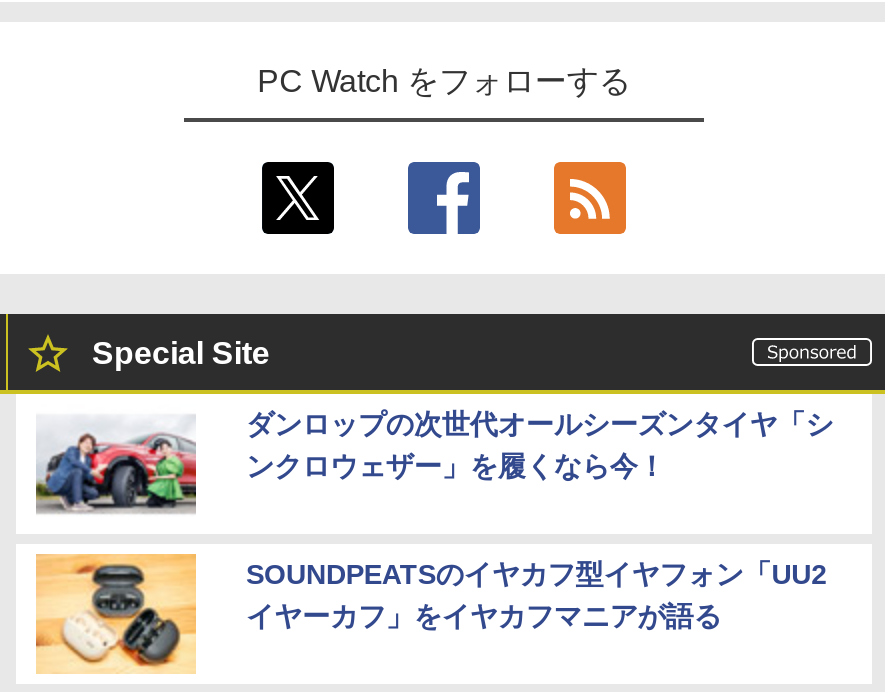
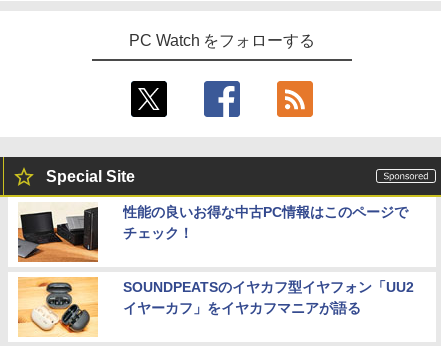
[36,407,833,524] [image] | ダンロップの次世代オールシーズンタイヤ「シ | ンクロウェザー」を履くなら今！ -> [17,203,408,263] [image] | 性能の良いお得な中古PC情報はこのページで | チェック！

